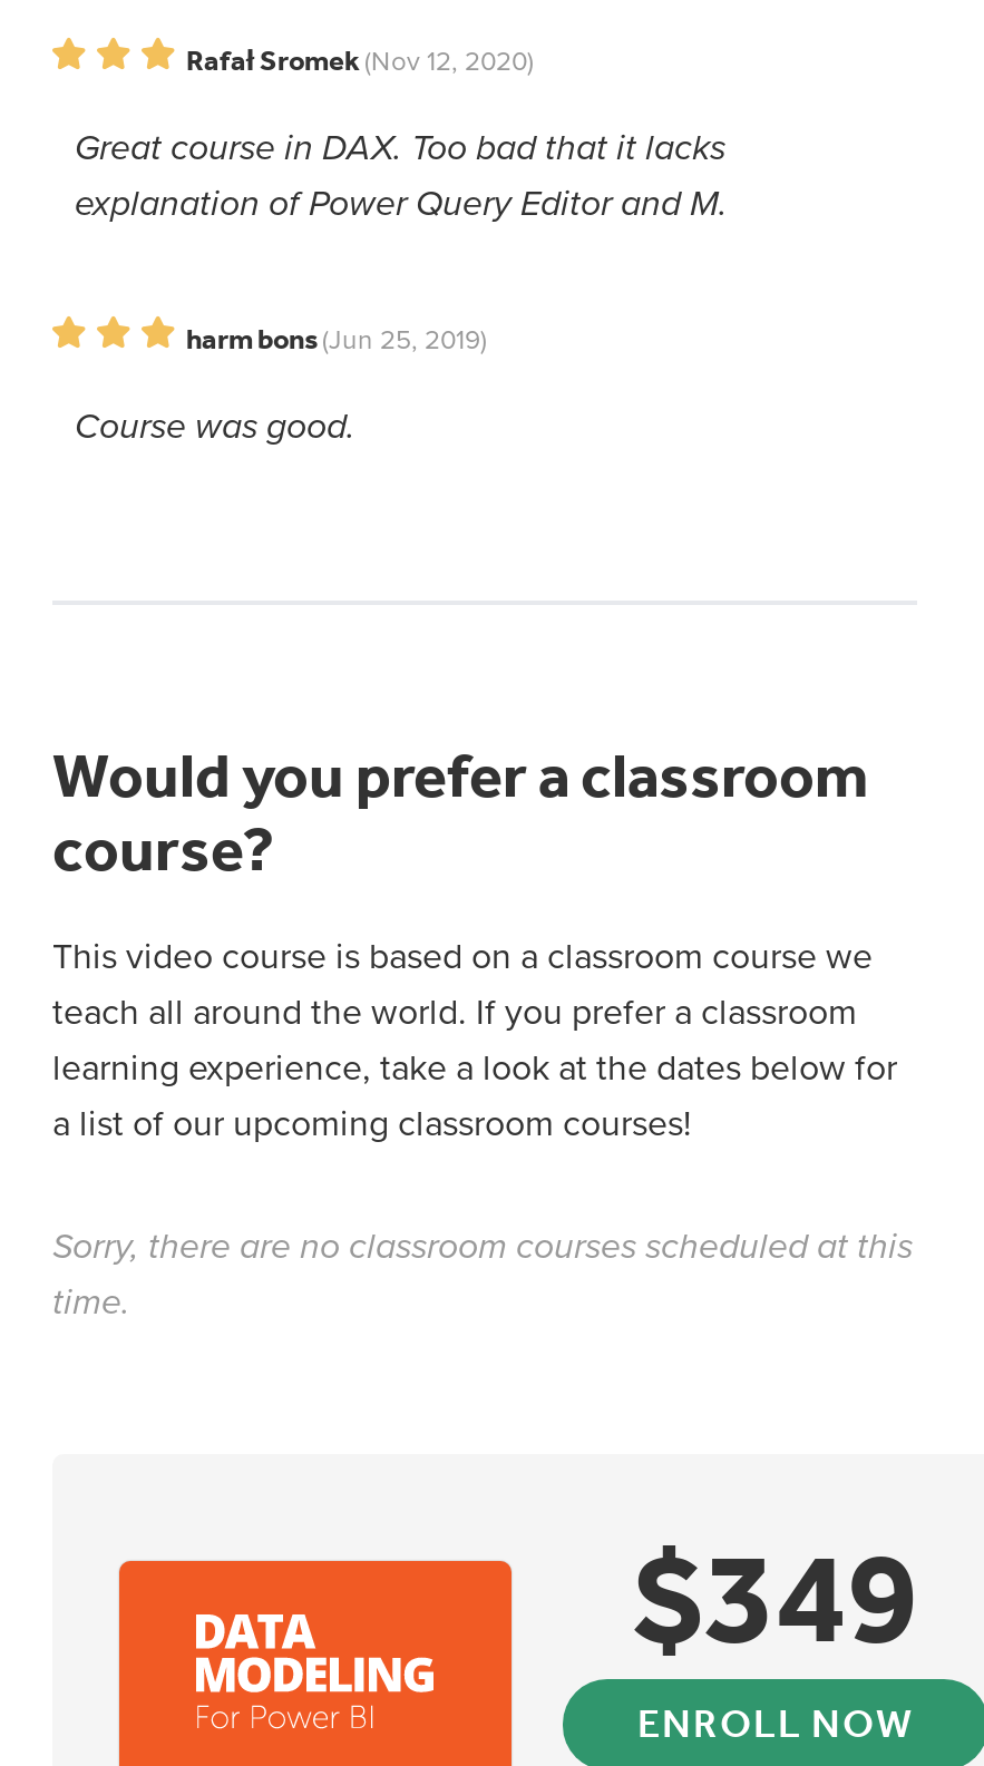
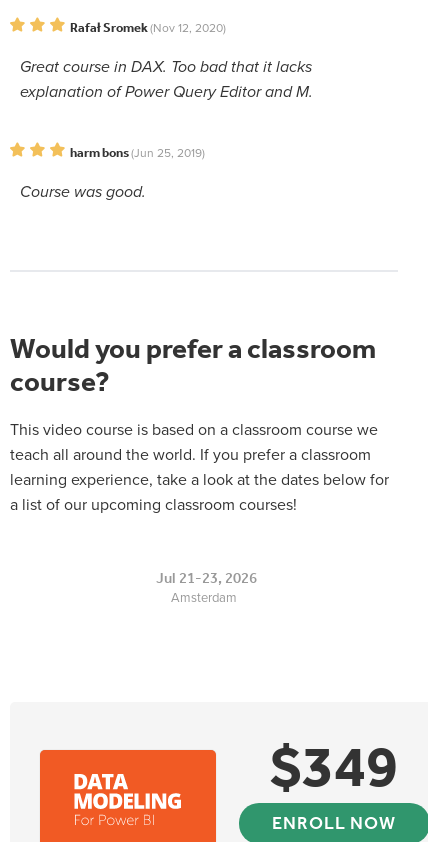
[52,1224,913,1324] Sorry, there are no classroom courses scheduled at this | time. -> [156,569,257,606] Jul 21-23, 2026 | Amsterdam

